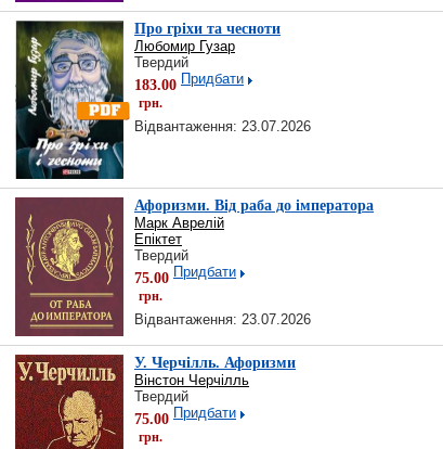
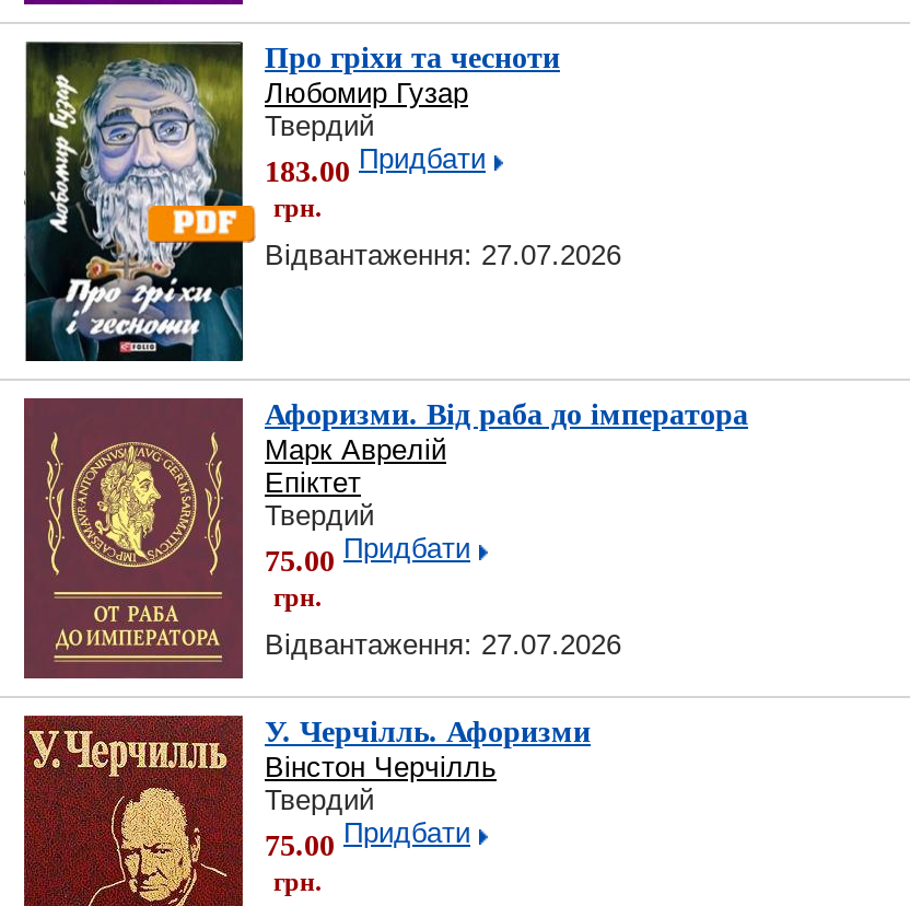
[134,118,311,134] Відвантаження: 23.07.2026 -> [265,239,621,271] Відвантаження: 27.07.2026
[134,311,311,328] Відвантаження: 23.07.2026 -> [265,628,621,661] Відвантаження: 27.07.2026

